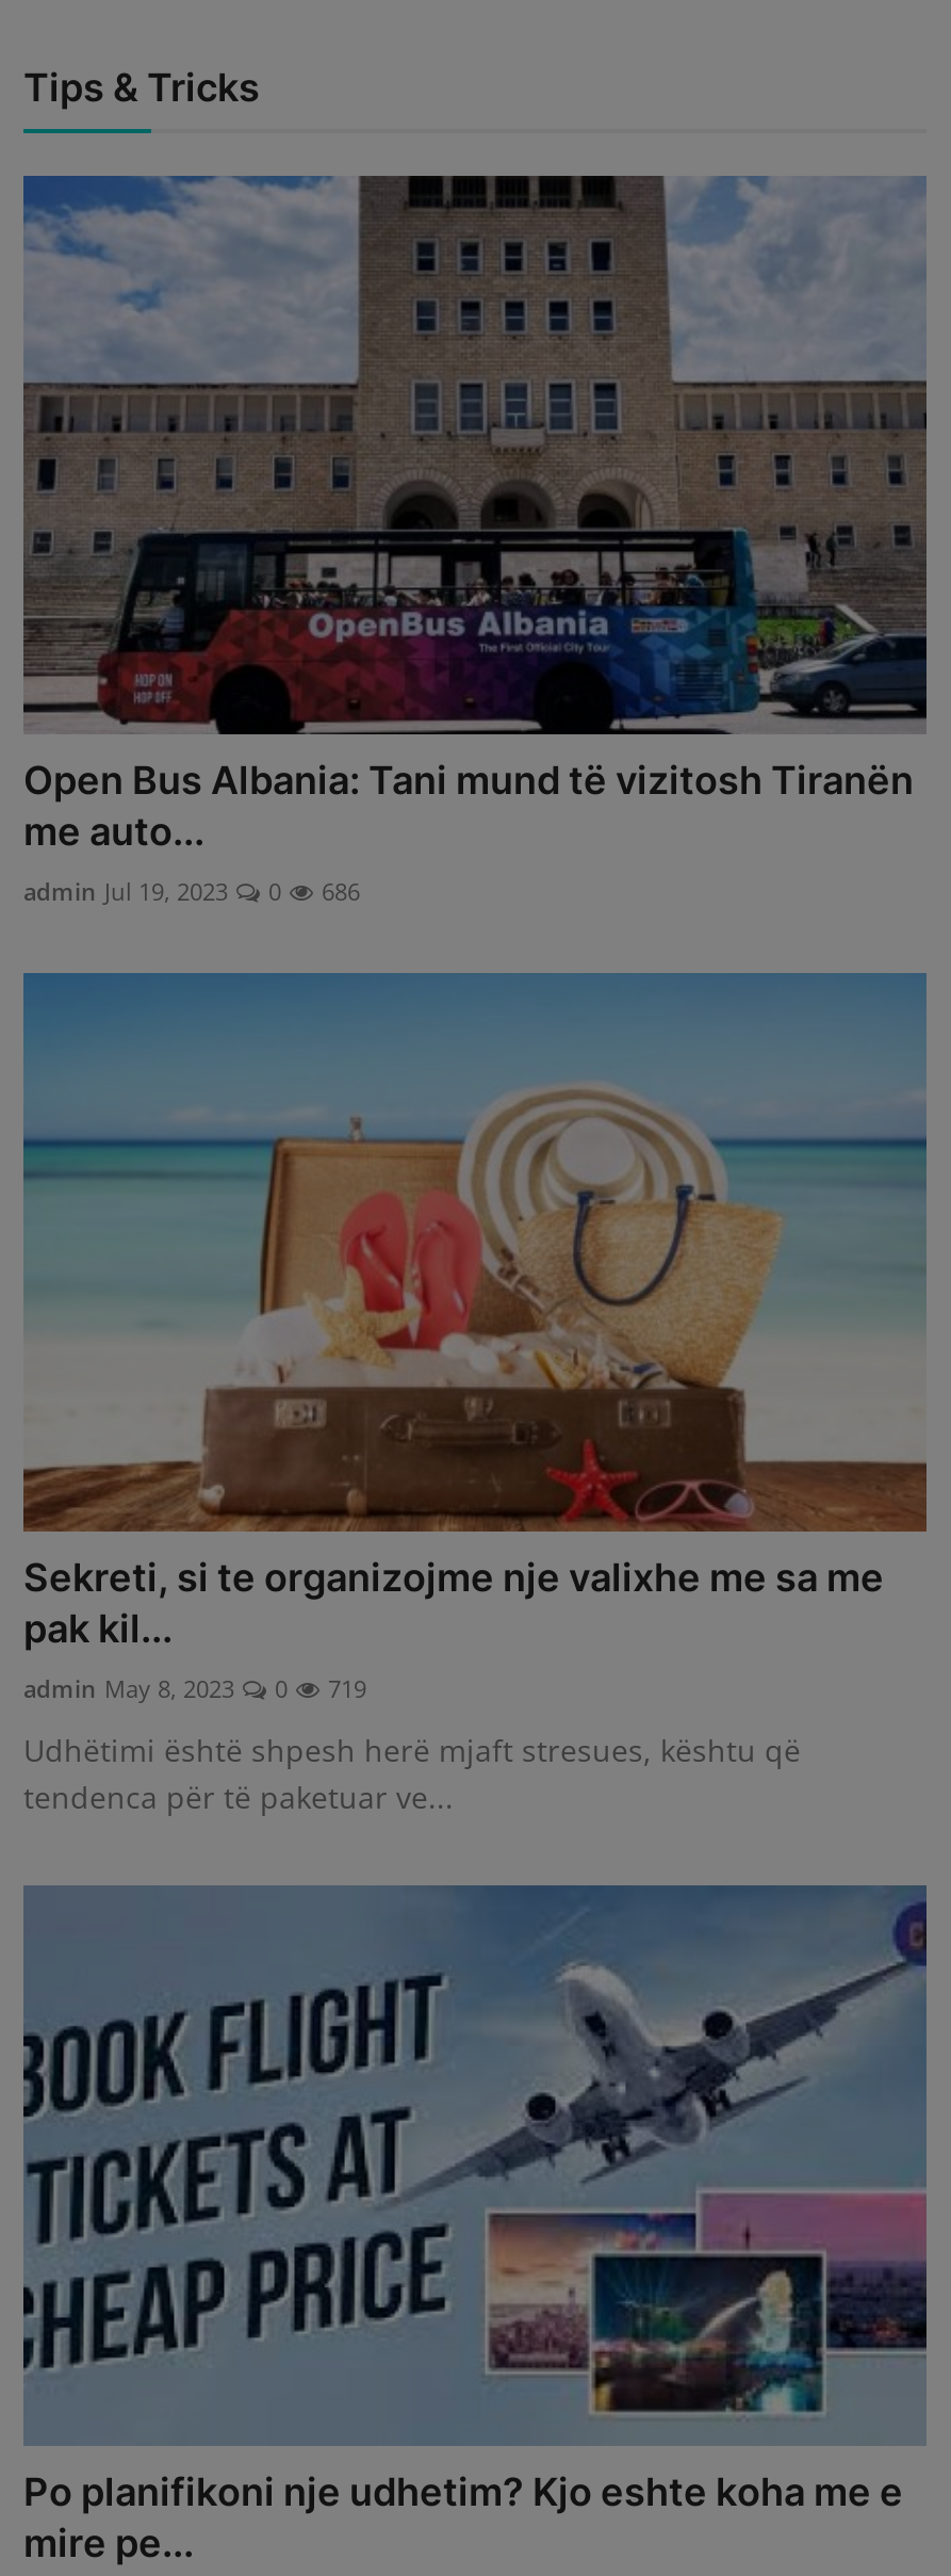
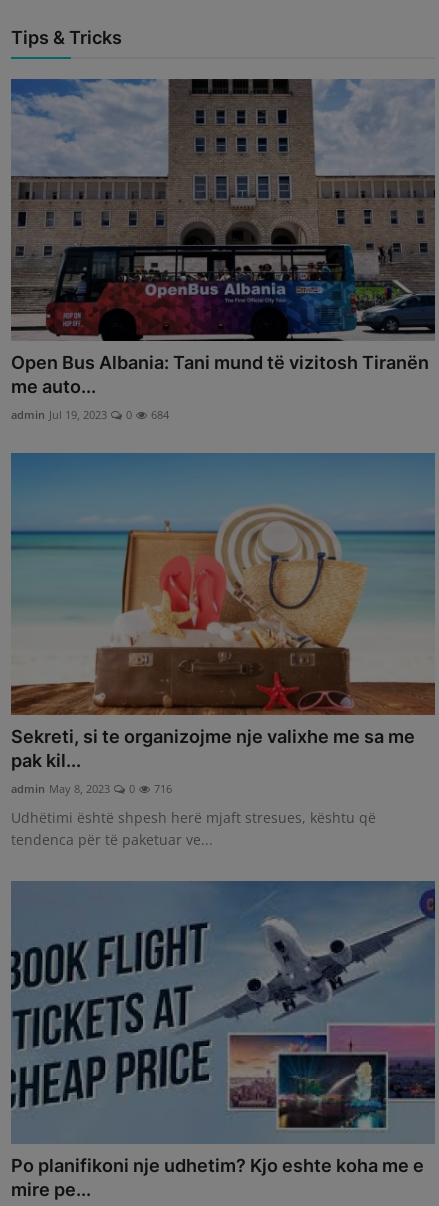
[23,875,360,907] admin Jul 19, 2023 0 686 -> [11,407,169,422] admin Jul 19, 2023 0 684
[23,1673,366,1705] admin May 8, 2023 0 719 -> [11,781,172,796] admin May 8, 2023 0 716

